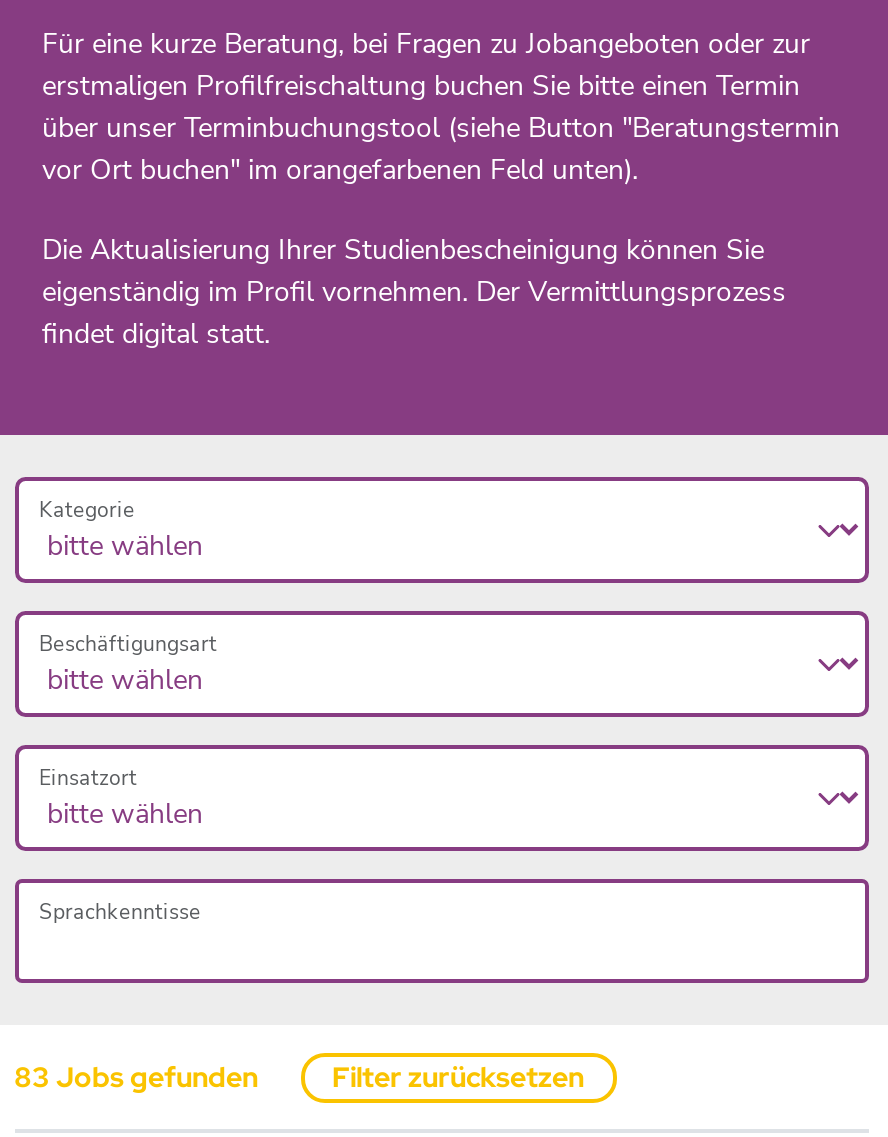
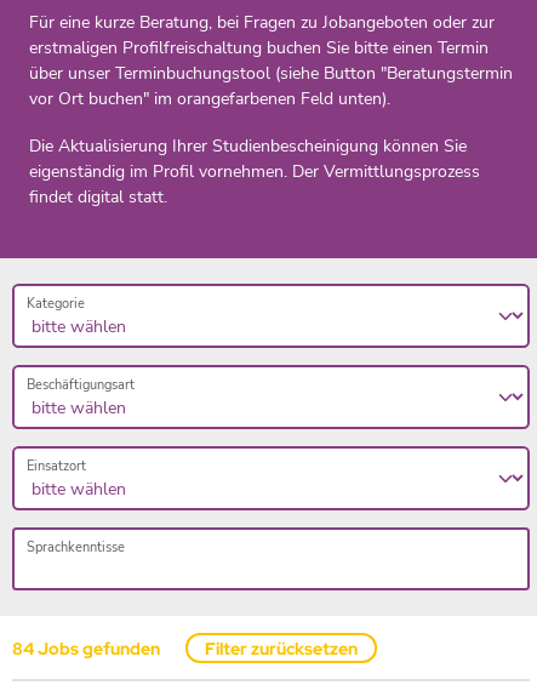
[14,1060,258,1096] 83 Jobs gefunden -> [12,638,159,659] 84 Jobs gefunden

